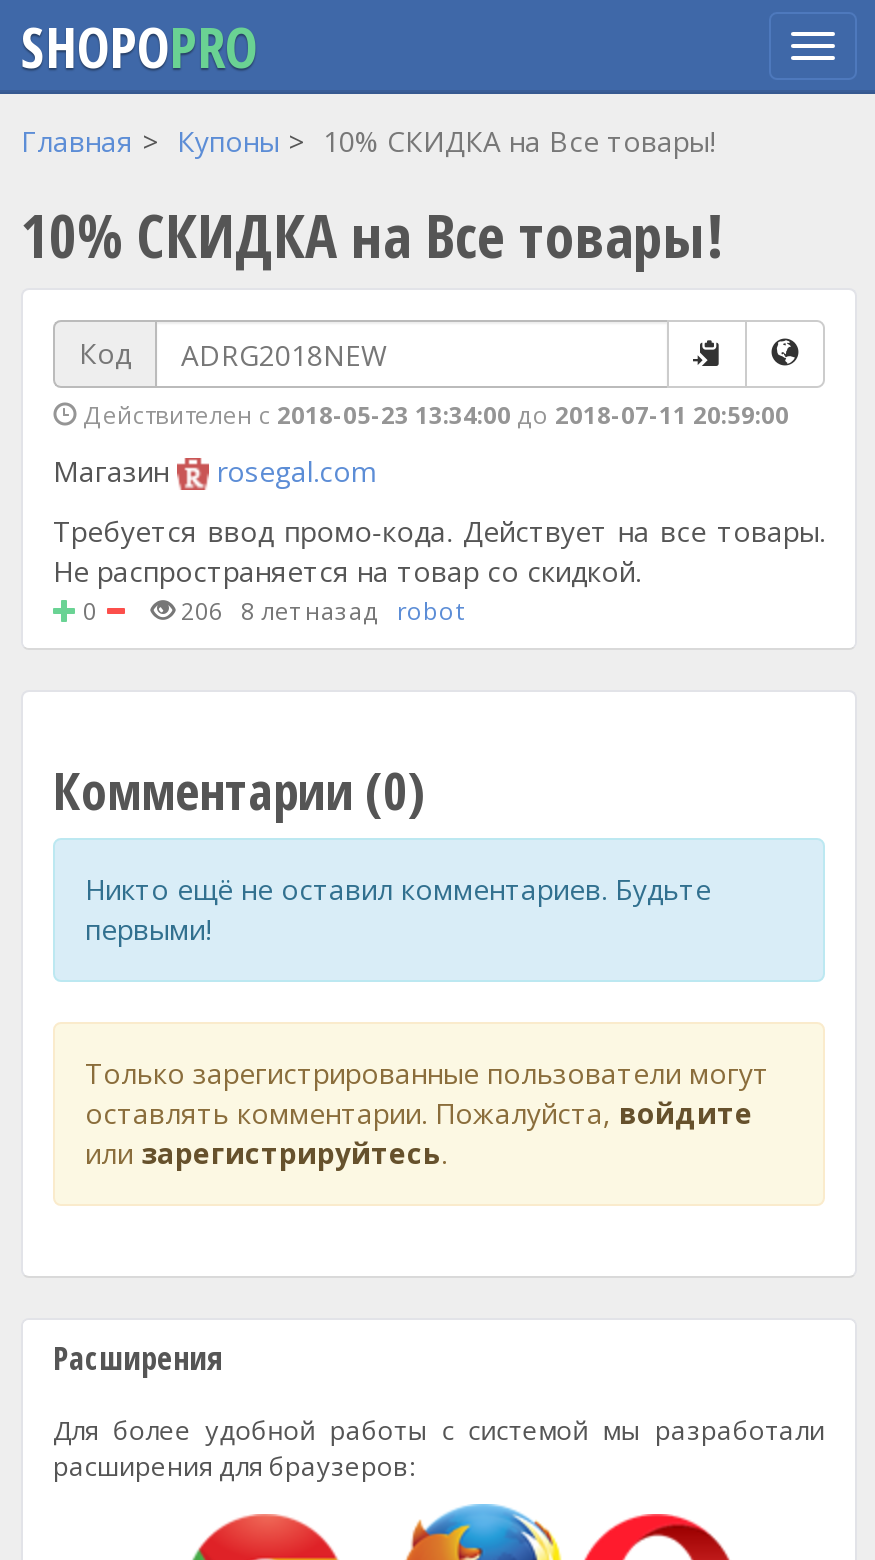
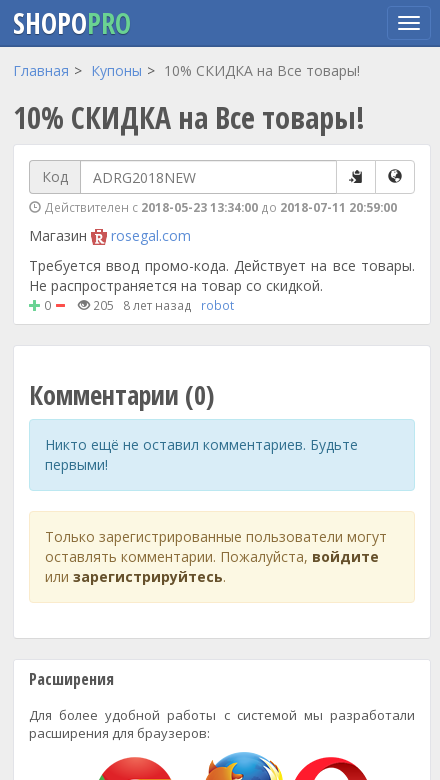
[175,594,463,626] 206 8 лет назад robot -> [90,297,234,313] 205 8 лет назад robot

